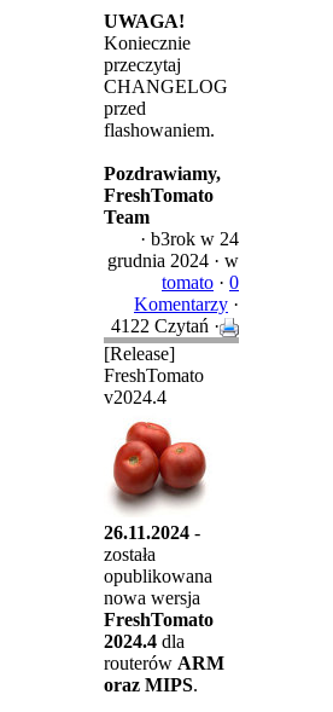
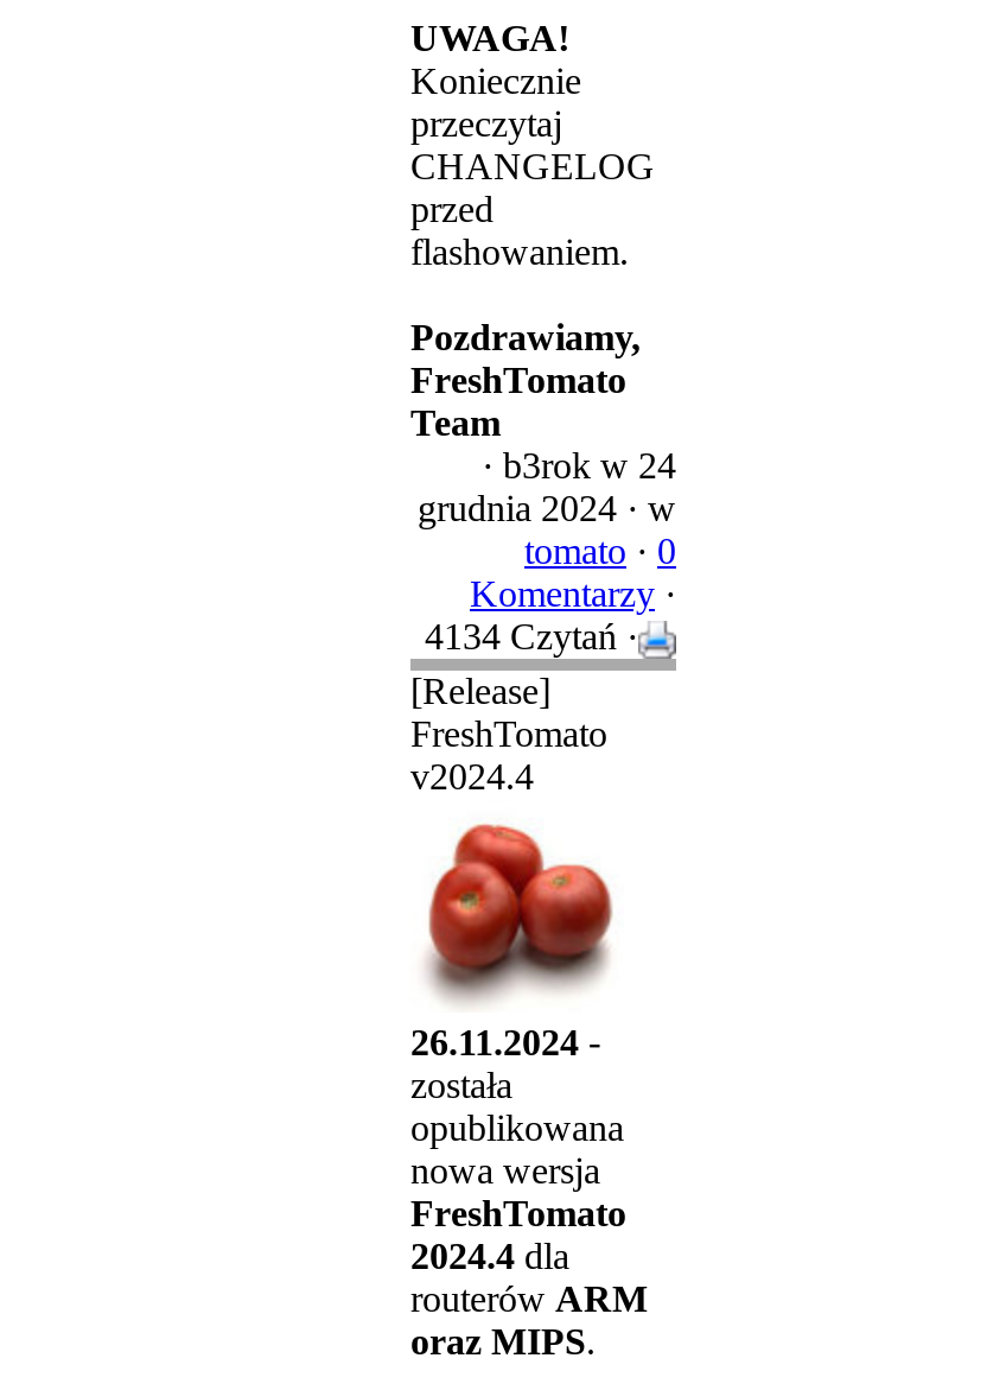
[111,316,220,336] 4122 Czytań · -> [425,616,638,656] 4134 Czytań ·

